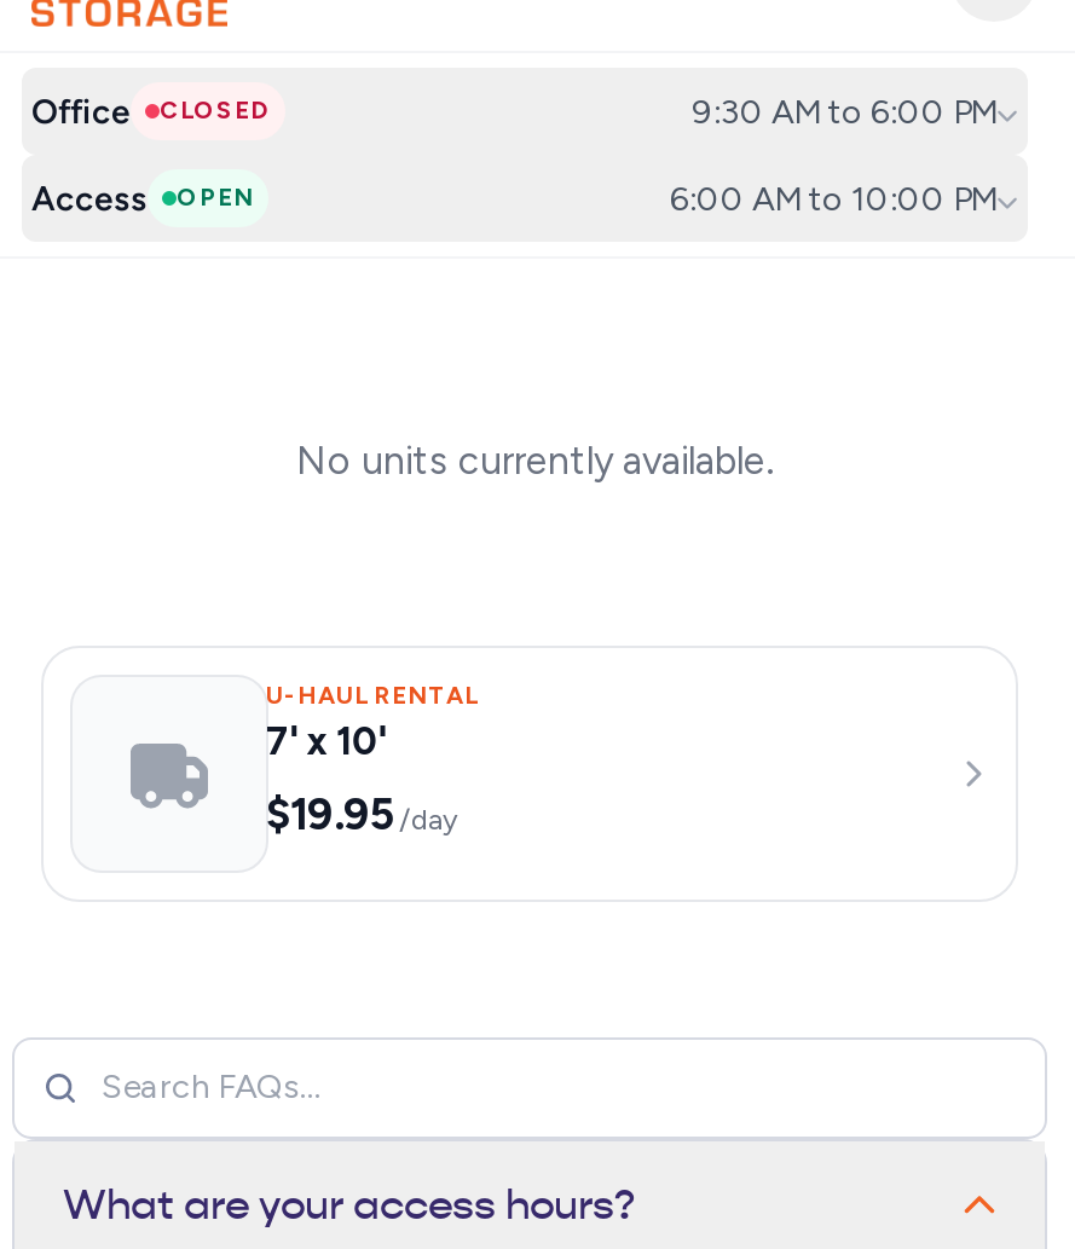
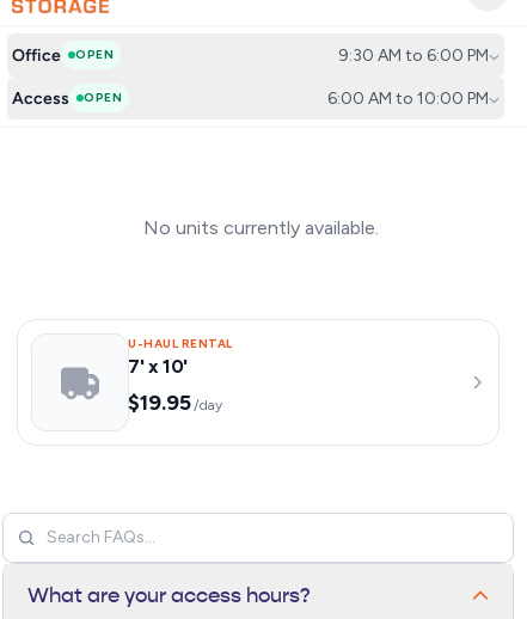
[160,94,271,126] CLOSED -> [75,47,114,62] OPEN

